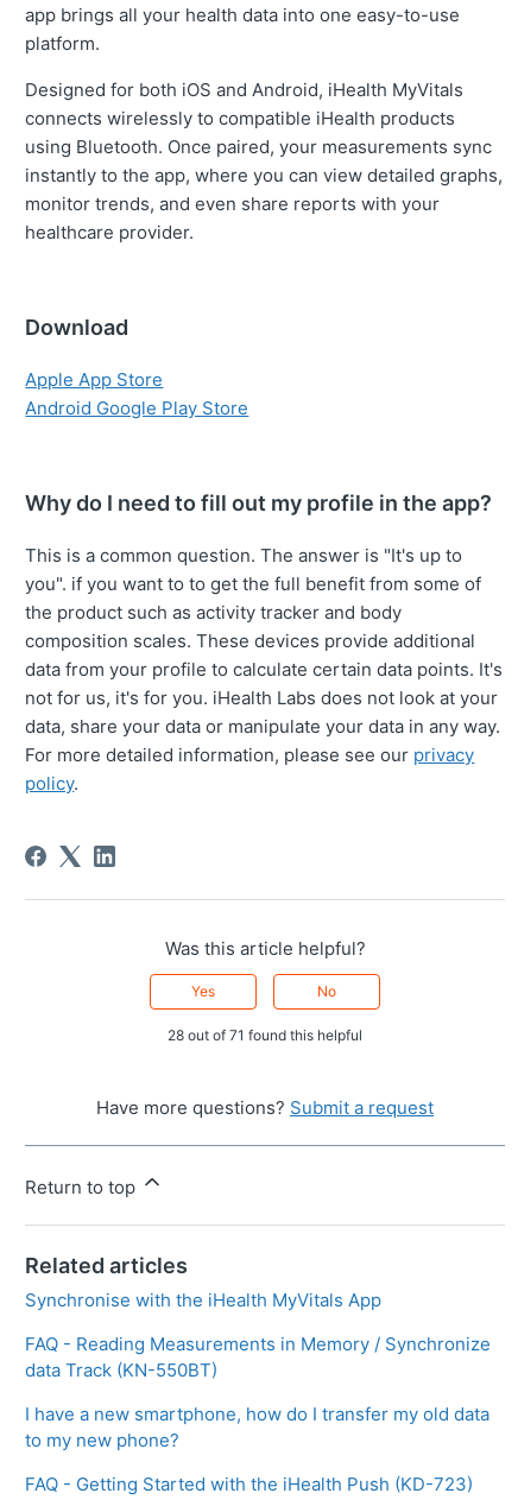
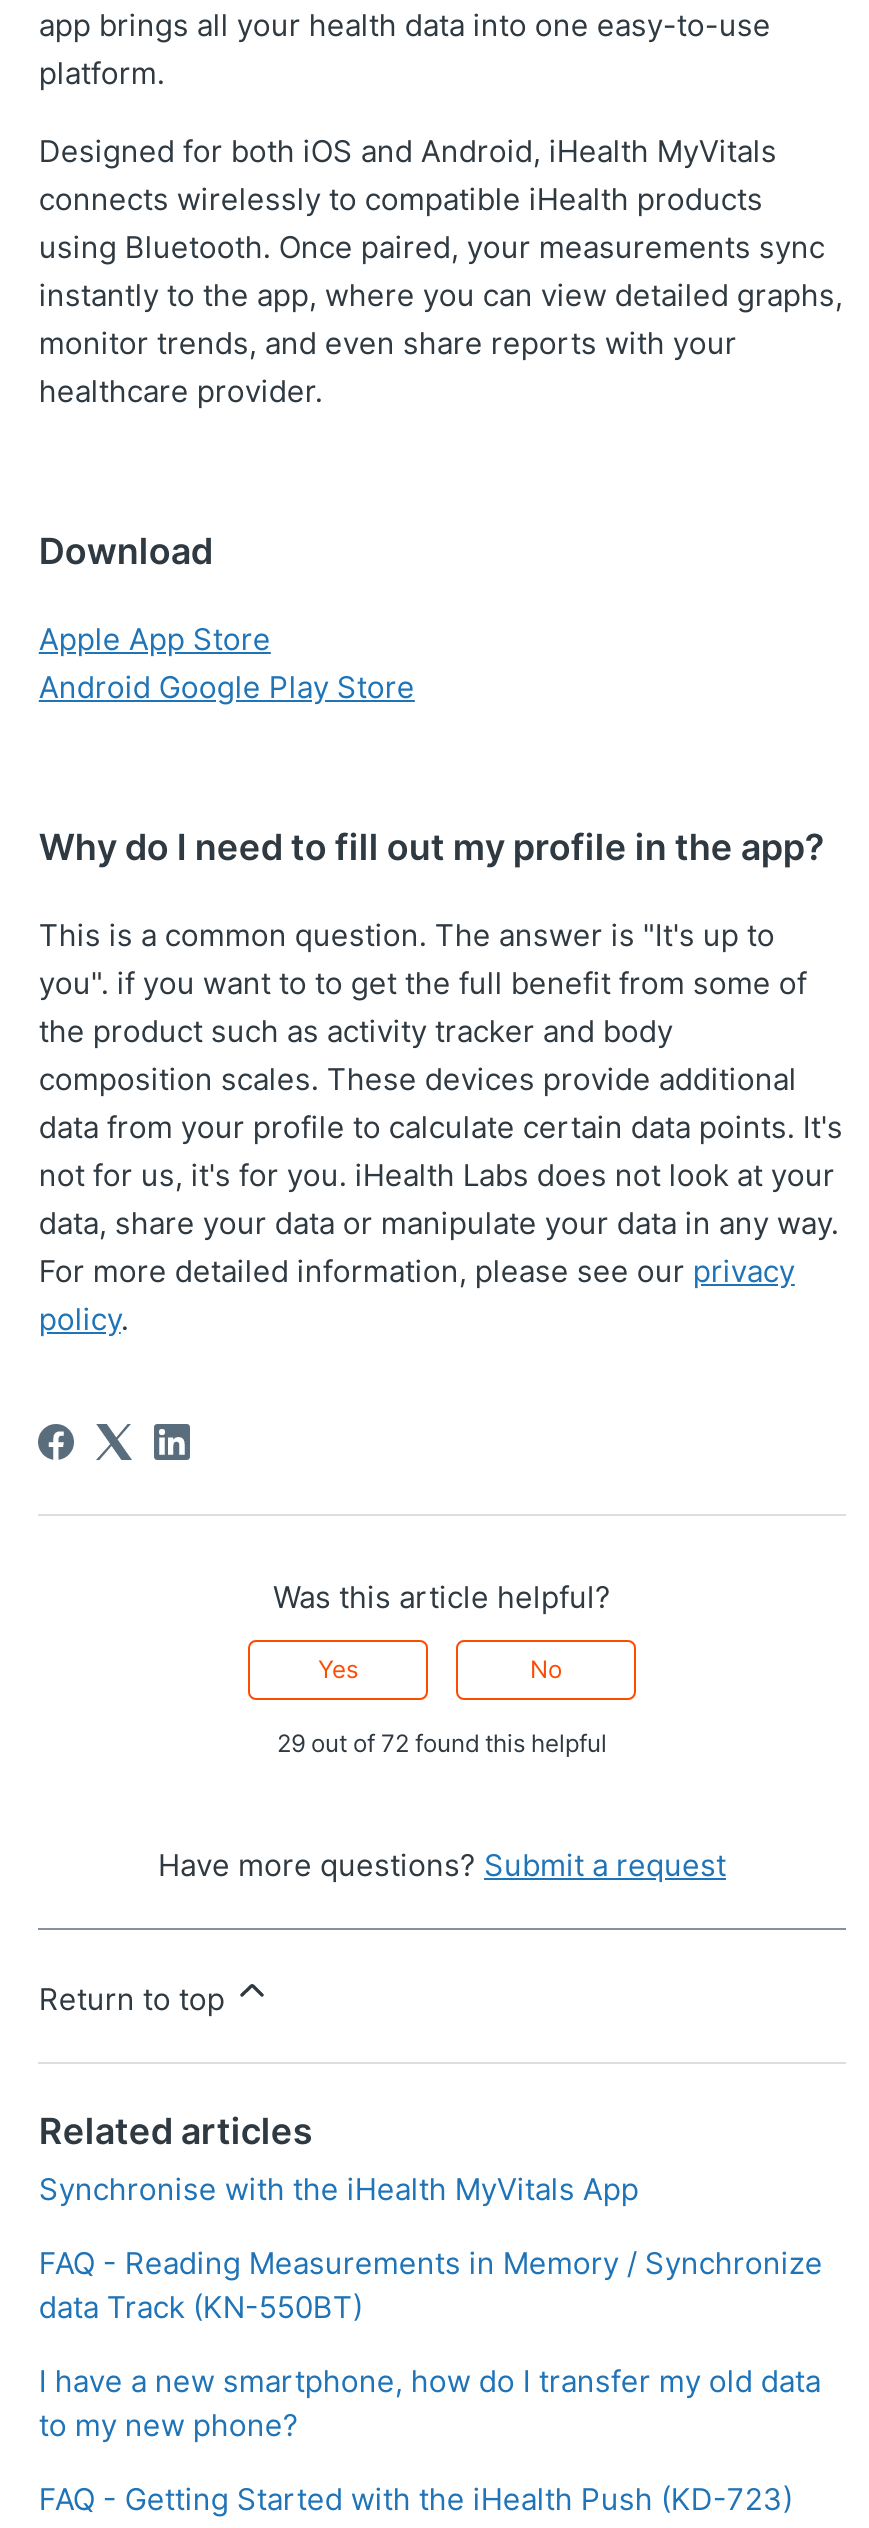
[168,1027,362,1044] 28 out of 71 found this helpful -> [277,1729,607,1759] 29 out of 72 found this helpful

